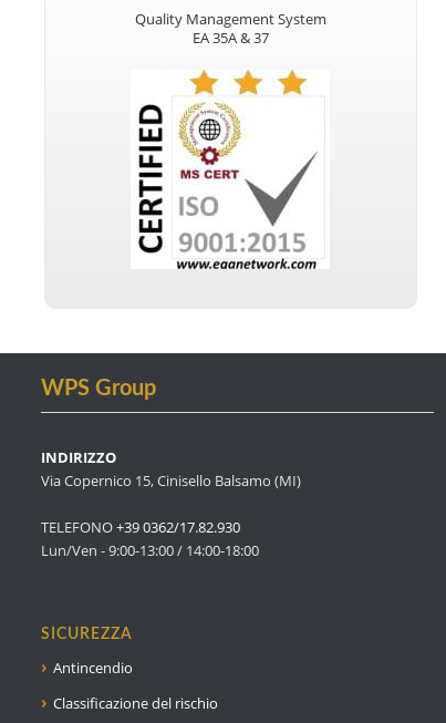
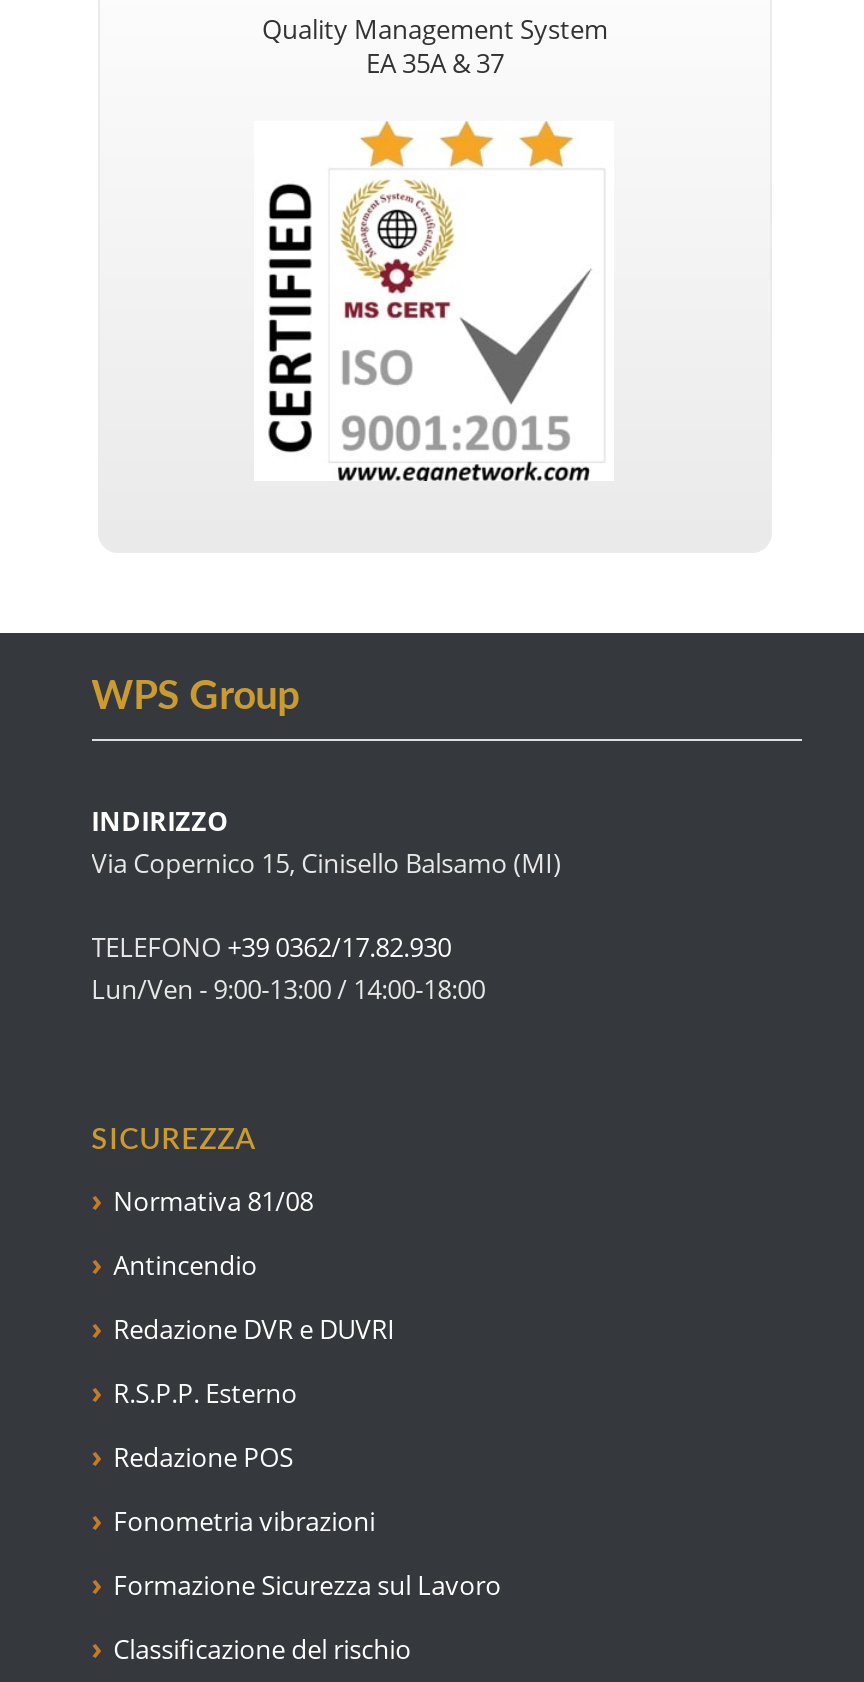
none -> [113,1183,313,1219] Normativa 81/08
none -> [113,1311,501,1603] Redazione DVR e DUVRI | R.S.P.P. Esterno | Redazione POS | Fonometria vibrazioni | Formazione Sicurezza sul Lavoro

